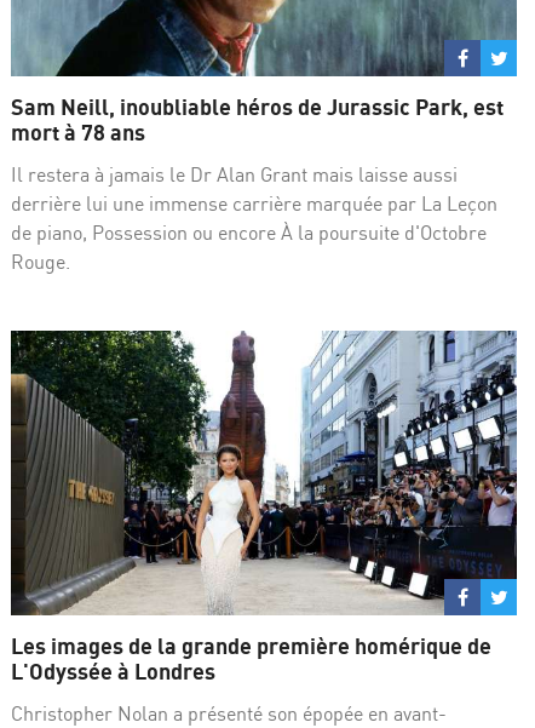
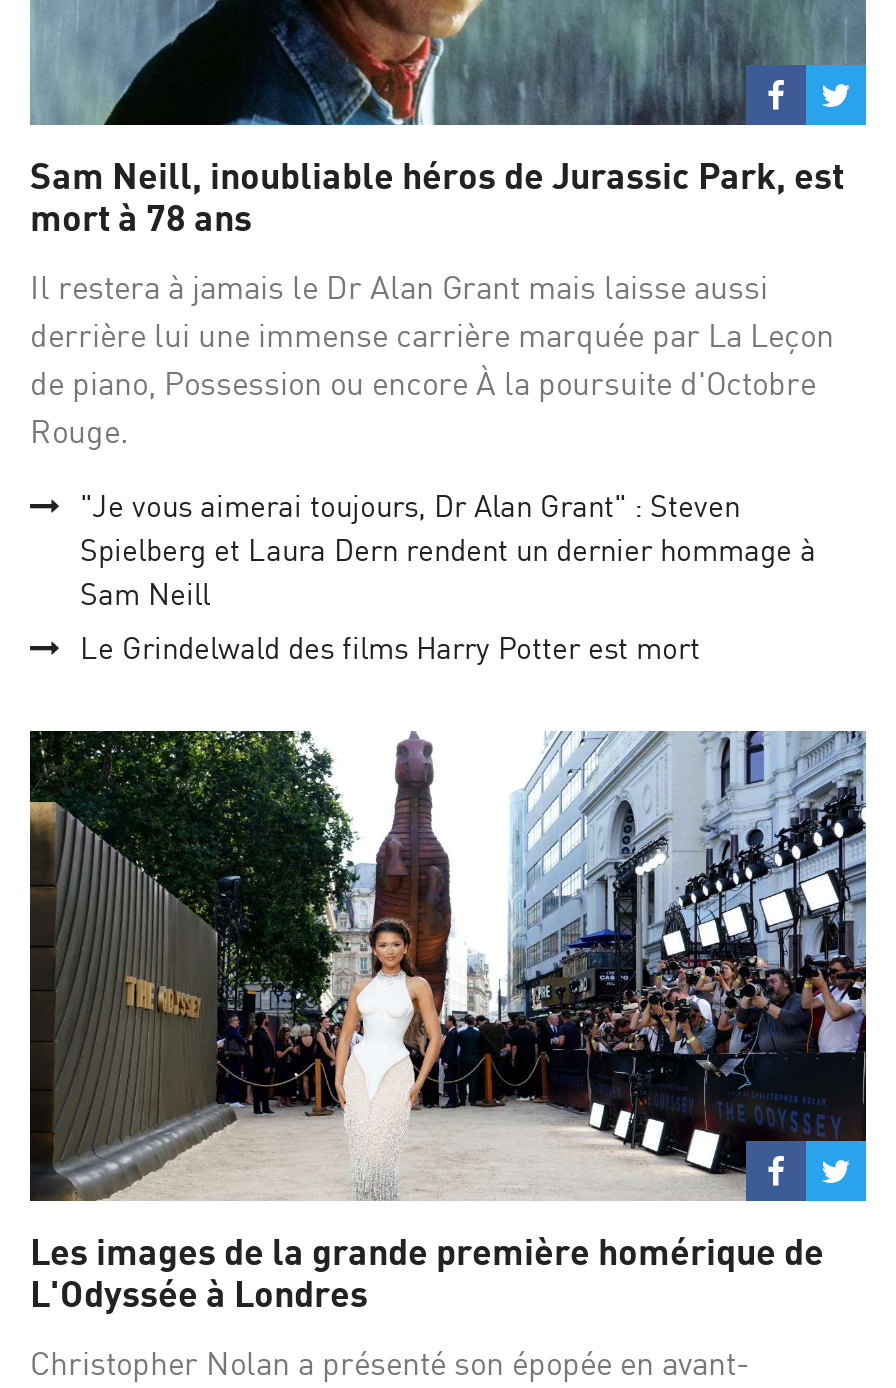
none -> [80,488,816,668] "Je vous aimerai toujours, Dr Alan Grant" : Steven | Spielberg et Laura Dern rendent un dernier hommage à | Sam Neill | Le Grindelwald des films Harry Potter est mort

